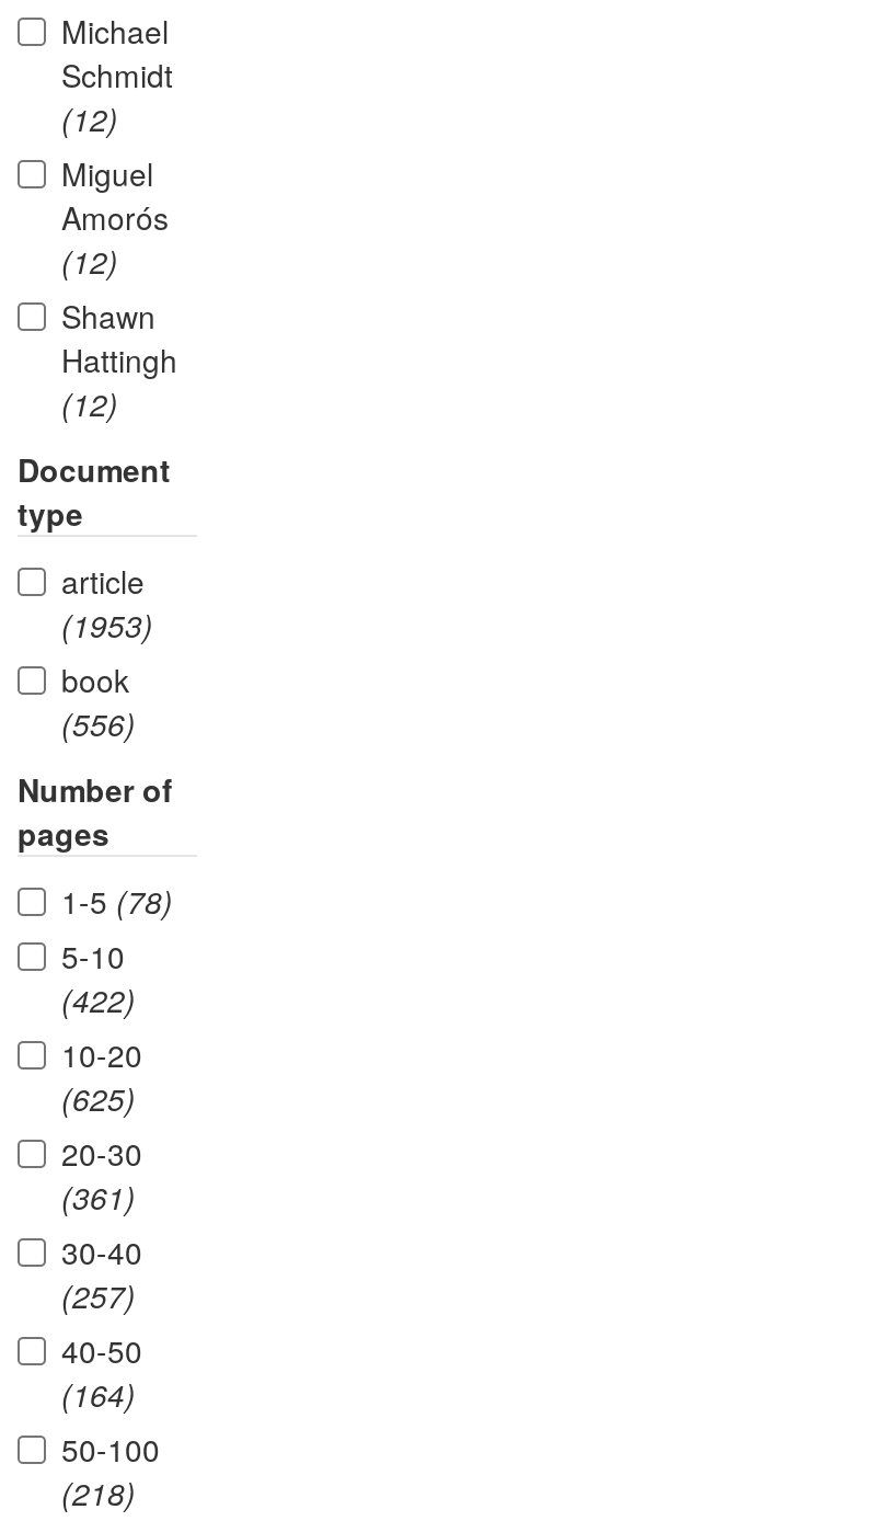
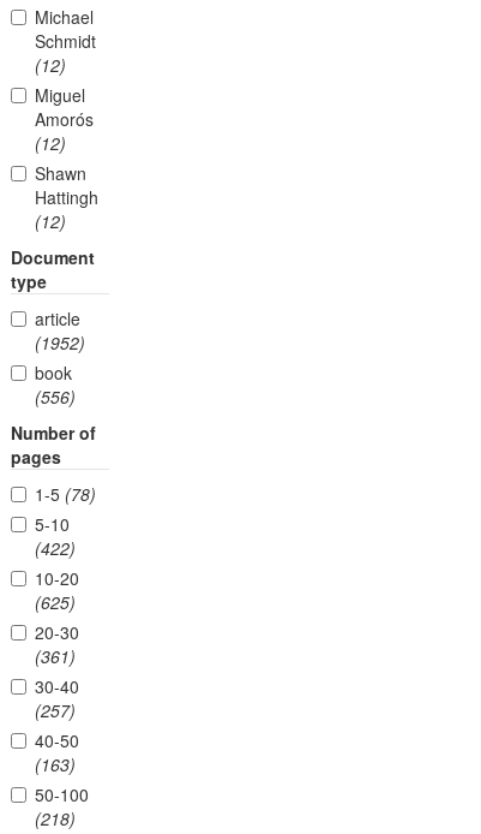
[61,603,153,647] (1953) -> [35,330,85,355] (1952)
[61,1372,136,1416] (164) -> [35,752,76,776] (163)

